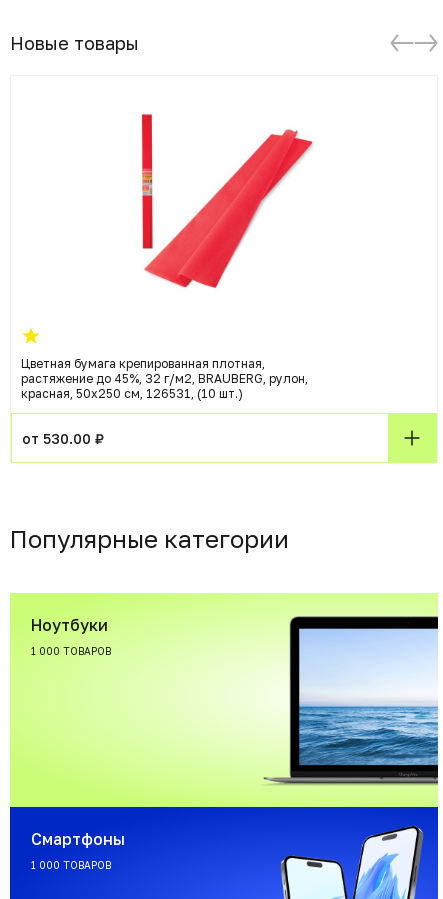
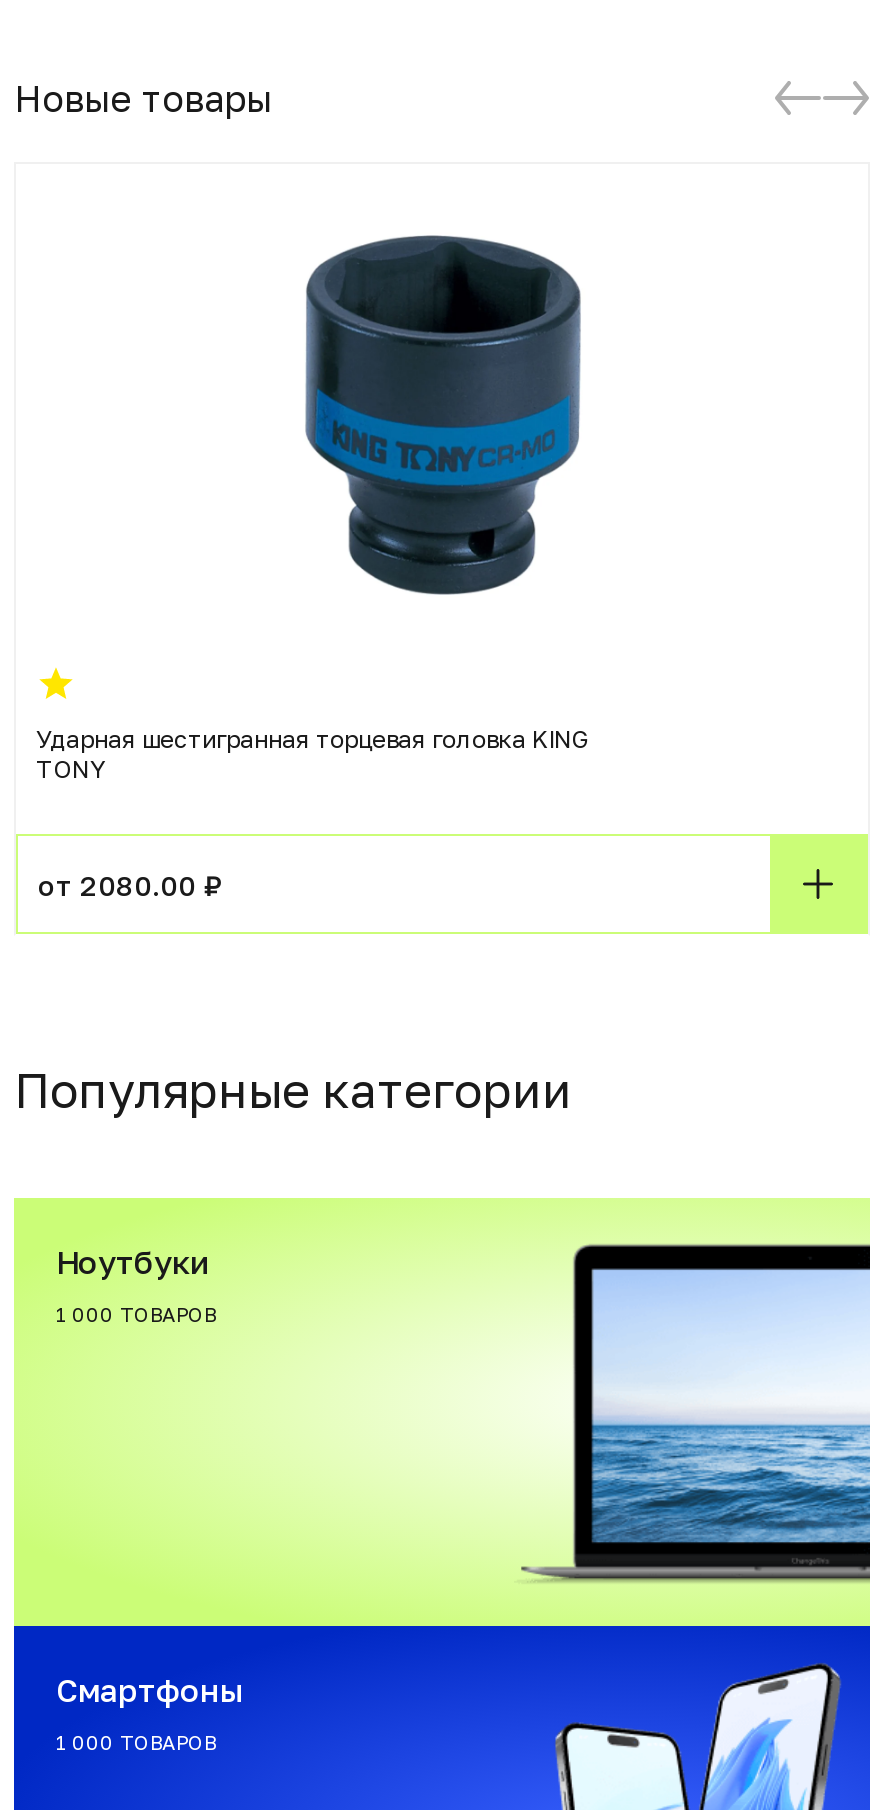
[141,112,313,291] [image] -> [278,234,618,596] [image]
[21,356,308,401] Цветная бумага крепированная плотная, | растяжение до 45%, 32 г/м2, BRAUBERG, рулон, | красная, 50х250 см, 126531, (10 шт.) -> [36,724,590,784] Ударная шестигранная торцевая головка KING | TONY
[22,429,104,446] от 530.00 ₽ -> [38,867,222,901] от 2080.00 ₽

